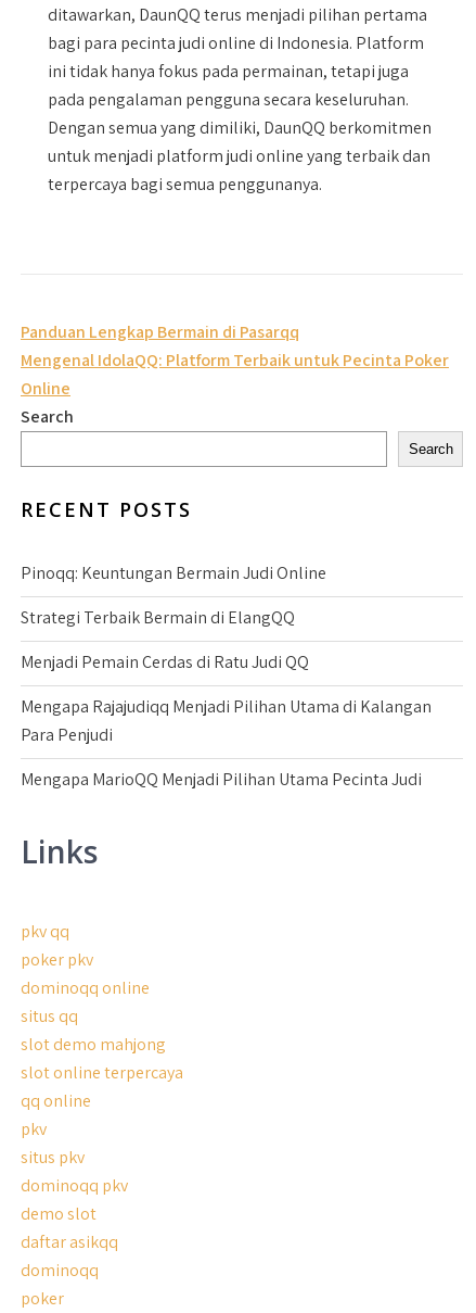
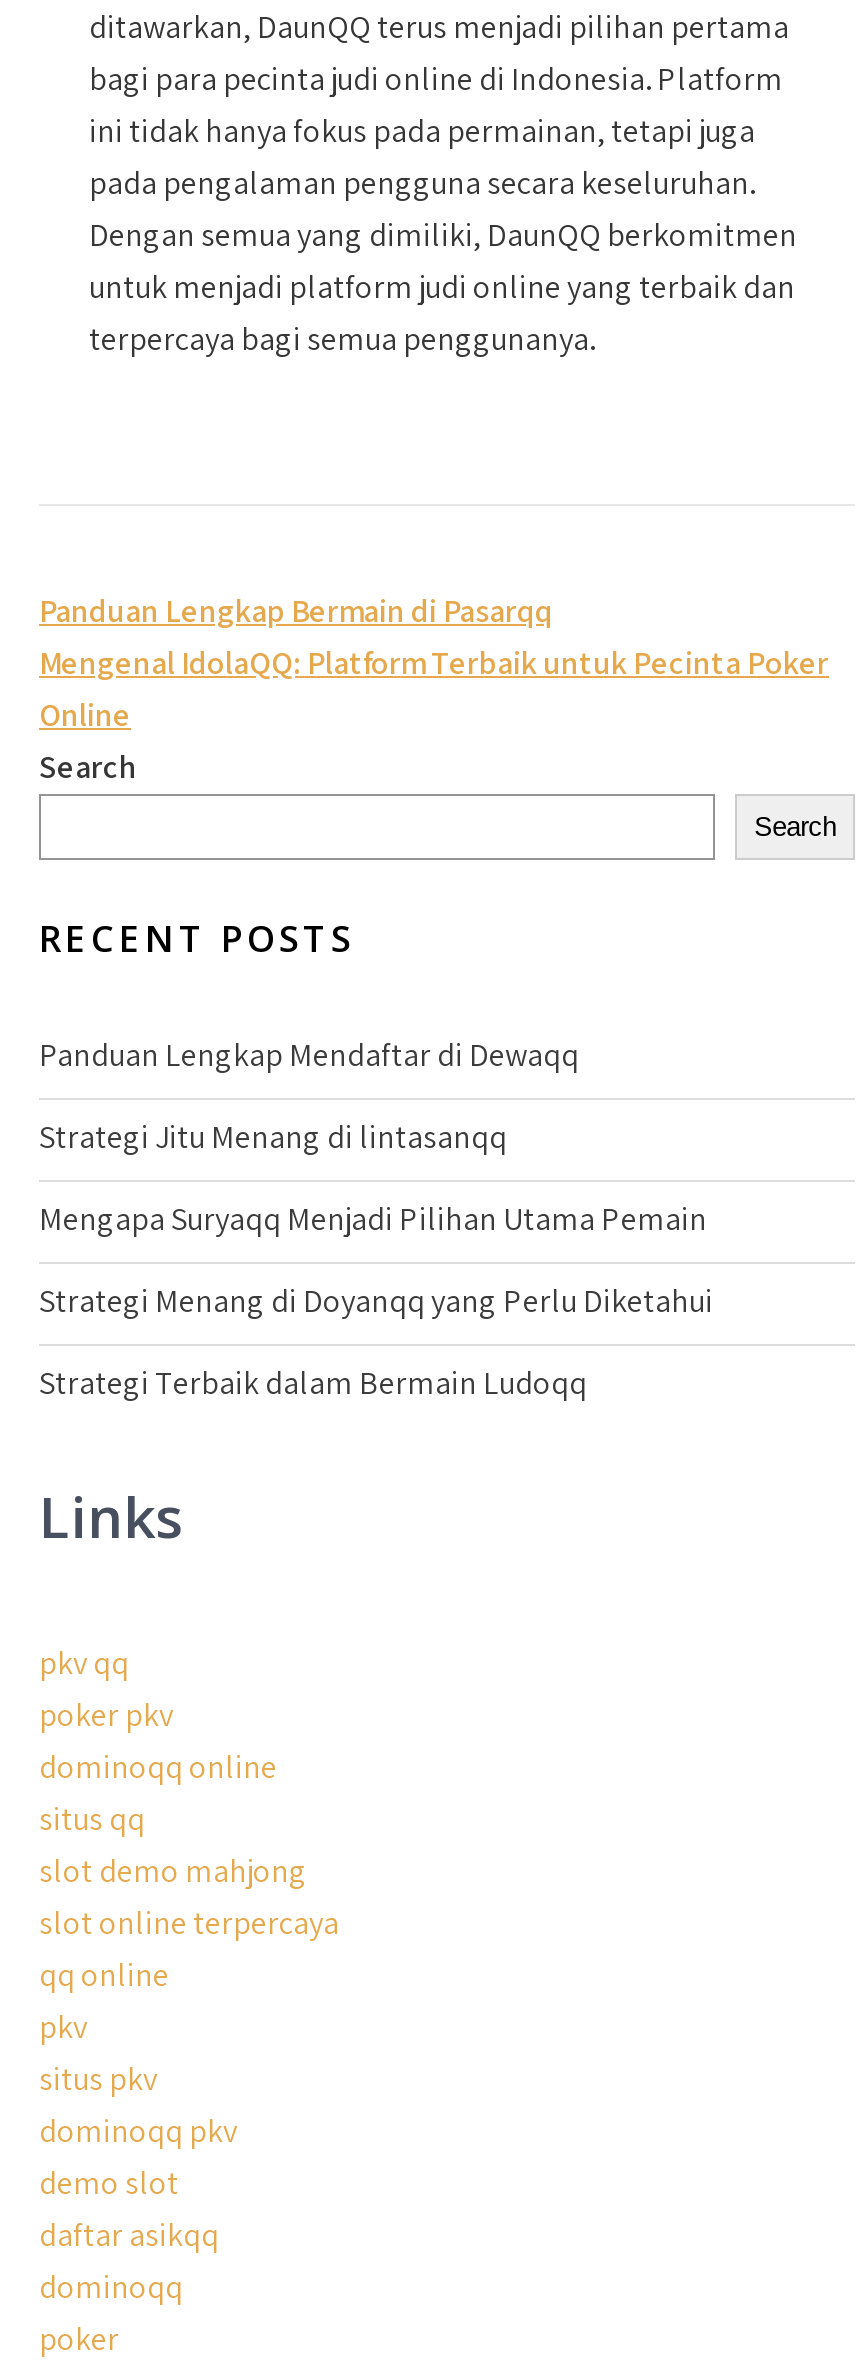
[21,561,326,584] Pinoqq: Keuntungan Bermain Judi Online -> [39,1034,579,1076] Panduan Lengkap Mendaftar di Dewaqq
[21,606,295,629] Strategi Terbaik Bermain di ElangQQ -> [39,1116,507,1158] Strategi Jitu Menang di lintasanqq
[21,651,309,673] Menjadi Pemain Cerdas di Ratu Judi QQ -> [39,1198,707,1240] Mengapa Suryaqq Menjadi Pilihan Utama Pemain
[21,695,432,746] Mengapa Rajajudiqq Menjadi Pilihan Utama di Kalangan | Para Penjudi -> [39,1280,713,1322] Strategi Menang di Doyanqq yang Perlu Diketahui
[21,768,422,791] Mengapa MarioQQ Menjadi Pilihan Utama Pecinta Judi -> [39,1362,587,1404] Strategi Terbaik dalam Bermain Ludoqq

